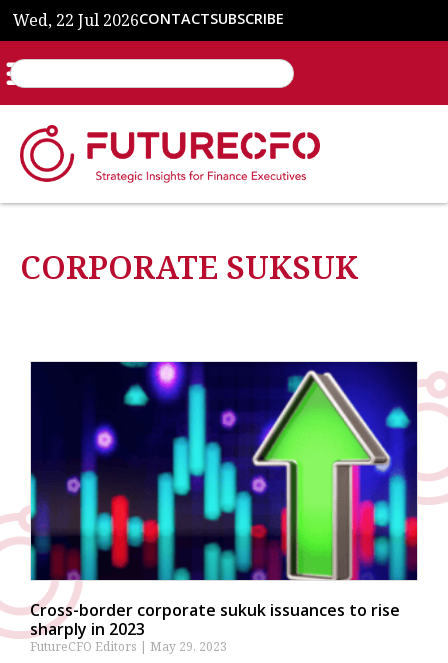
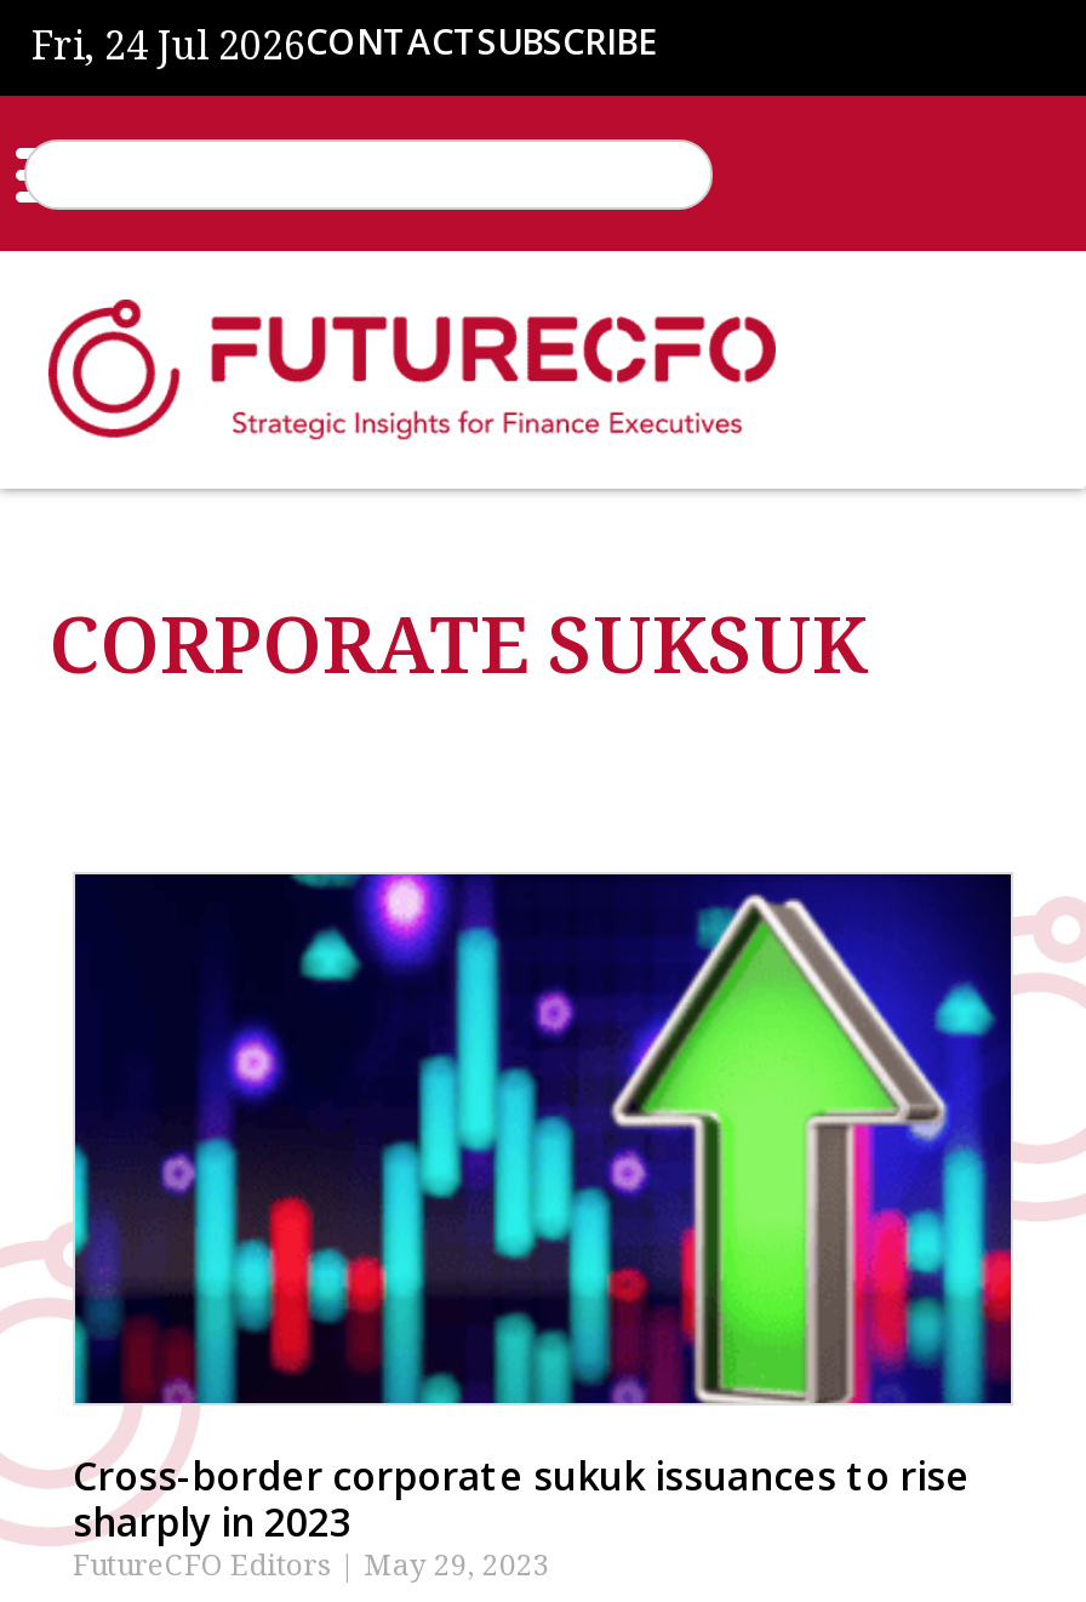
[13,9,284,31] Wed, 22 Jul 2026CONTACTSUBSCRIBE -> [32,18,657,72] Fri, 24 Jul 2026CONTACTSUBSCRIBE

